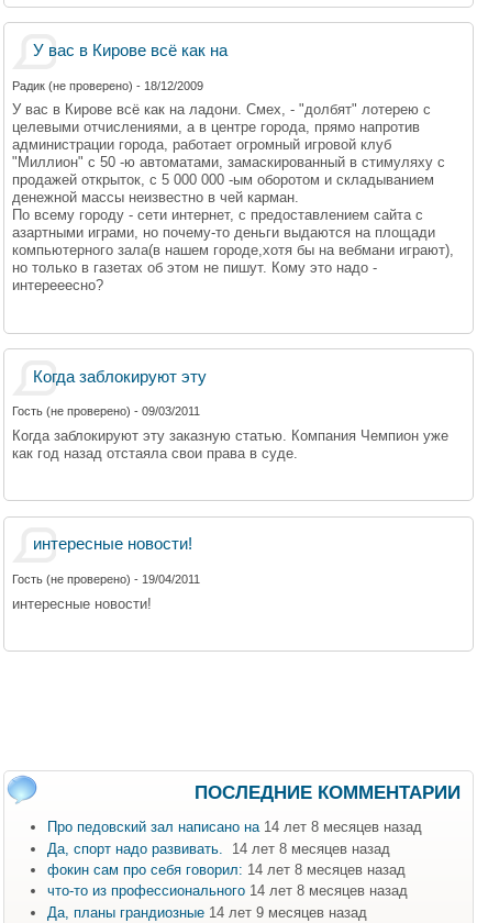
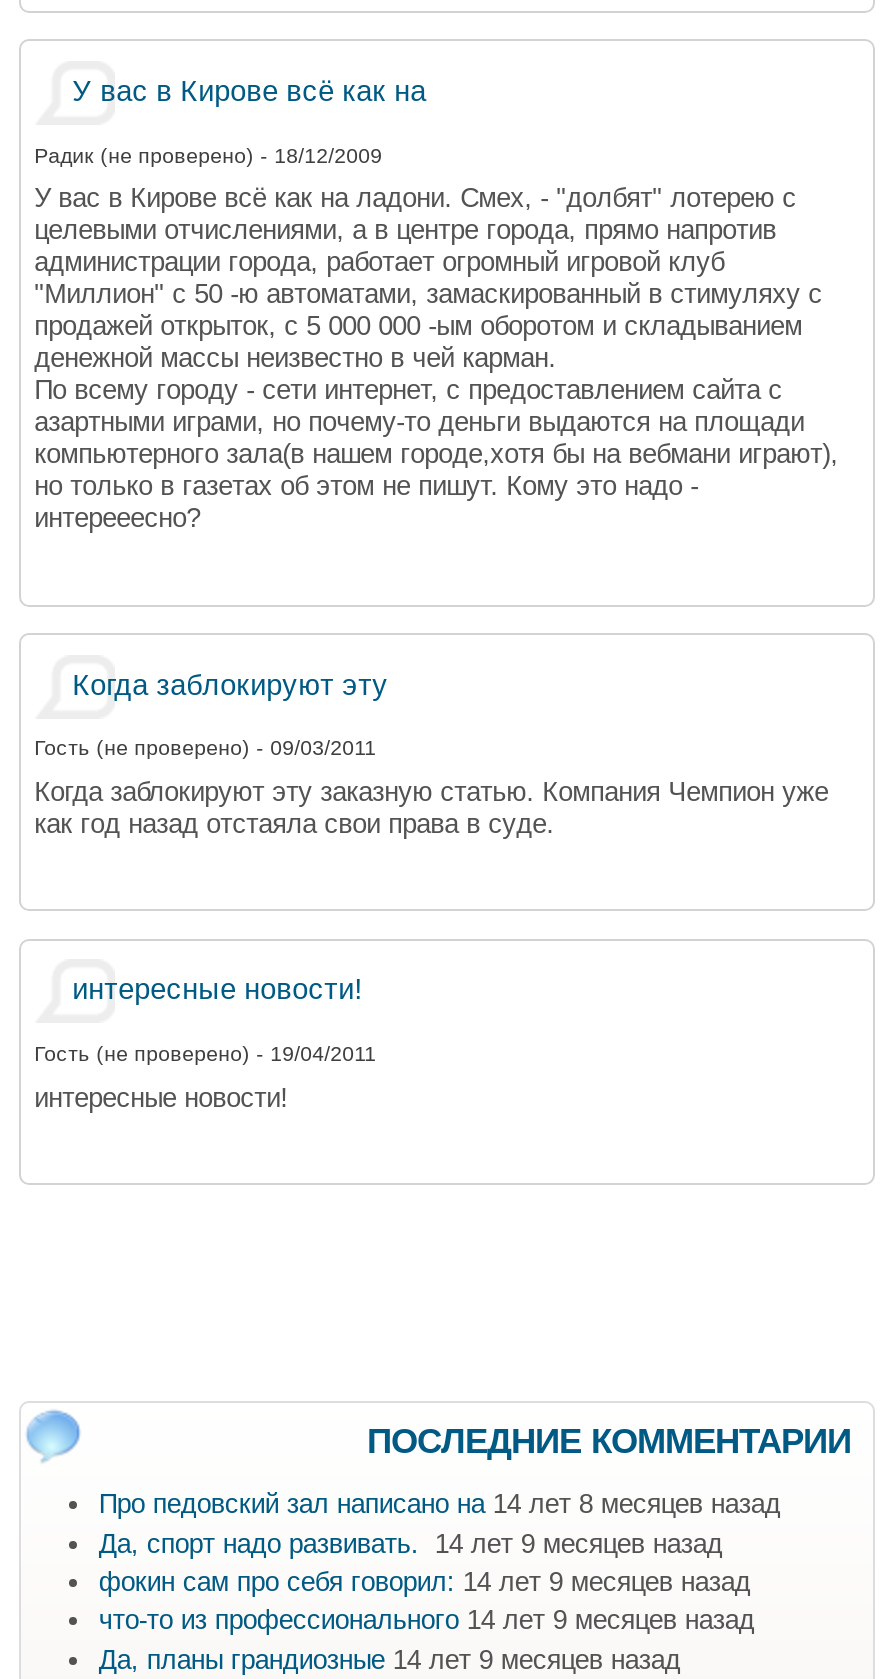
[47,840,390,857] Да, спорт надо развивать. 14 лет 8 месяцев назад -> [99,1529,723,1559] Да, спорт надо развивать. 14 лет 9 месяцев назад
[47,862,405,878] фокин сам про себя говорил: 14 лет 8 месяцев назад -> [99,1567,751,1597] фокин сам про себя говорил: 14 лет 9 месяцев назад
[47,883,408,899] что-то из профессионального 14 лет 8 месяцев назад -> [99,1606,755,1636] что-то из профессионального 14 лет 9 месяцев назад

